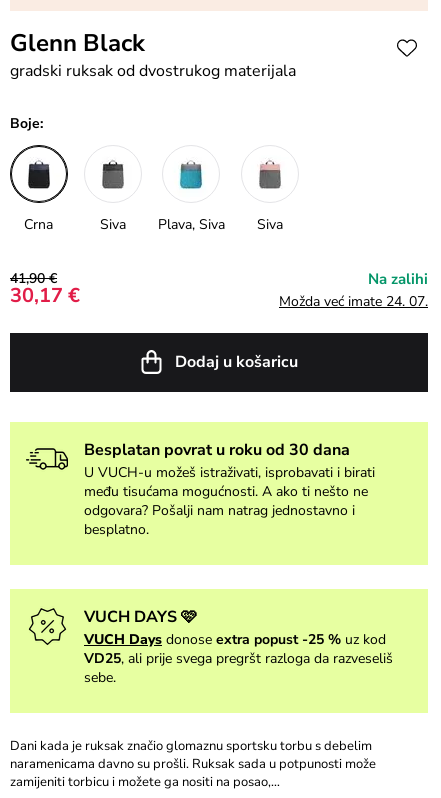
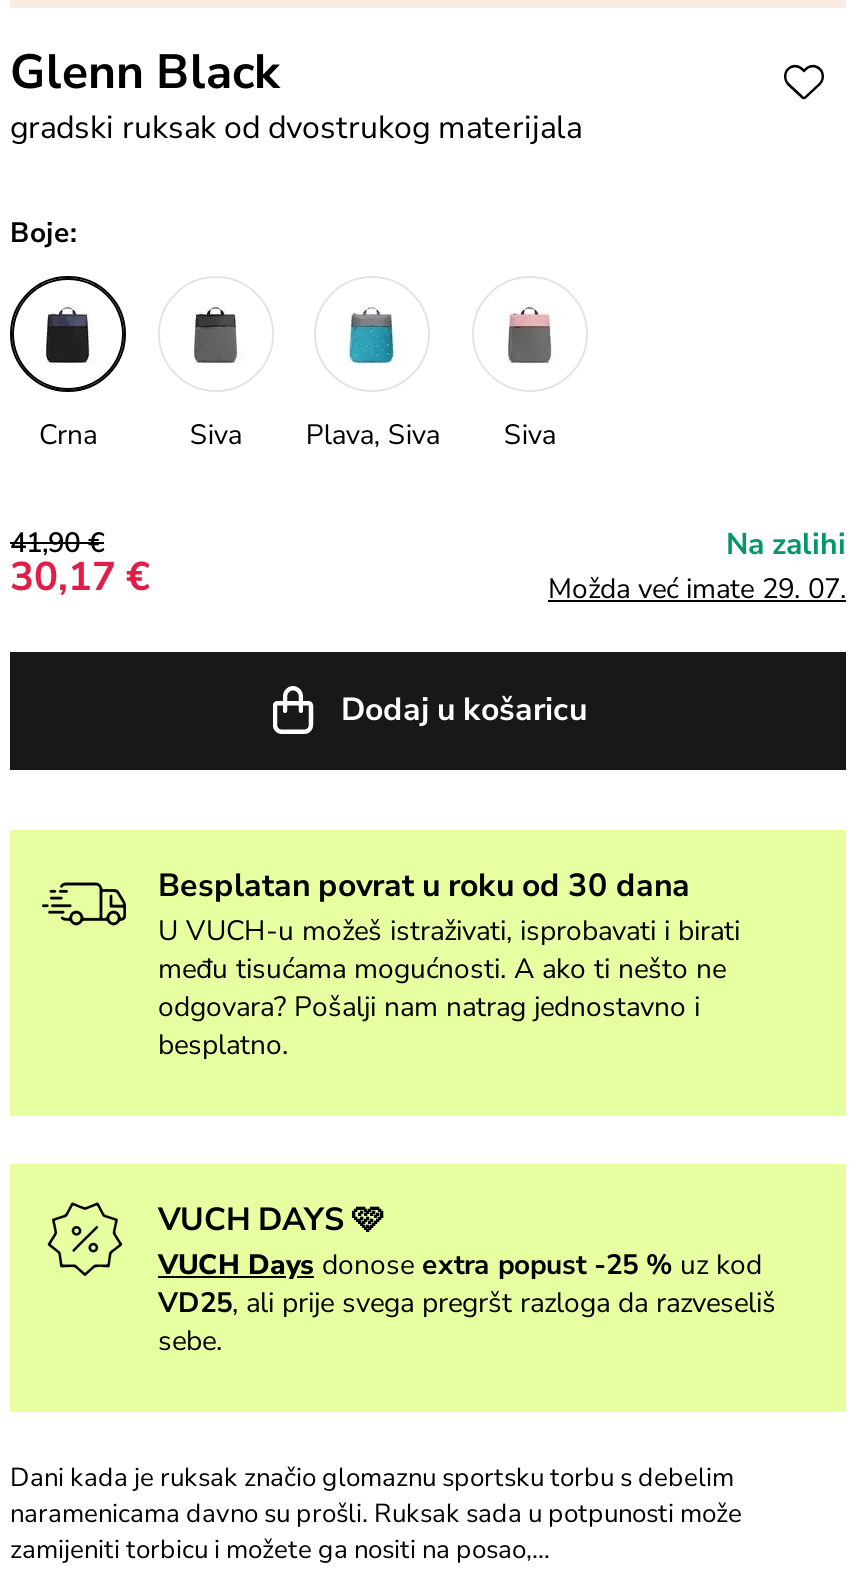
[279,292,428,311] Možda već imate 24. 07. -> [548,569,846,607] Možda već imate 29. 07.

